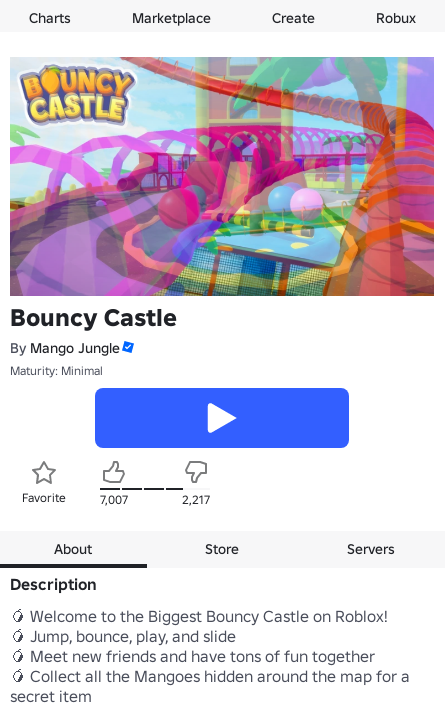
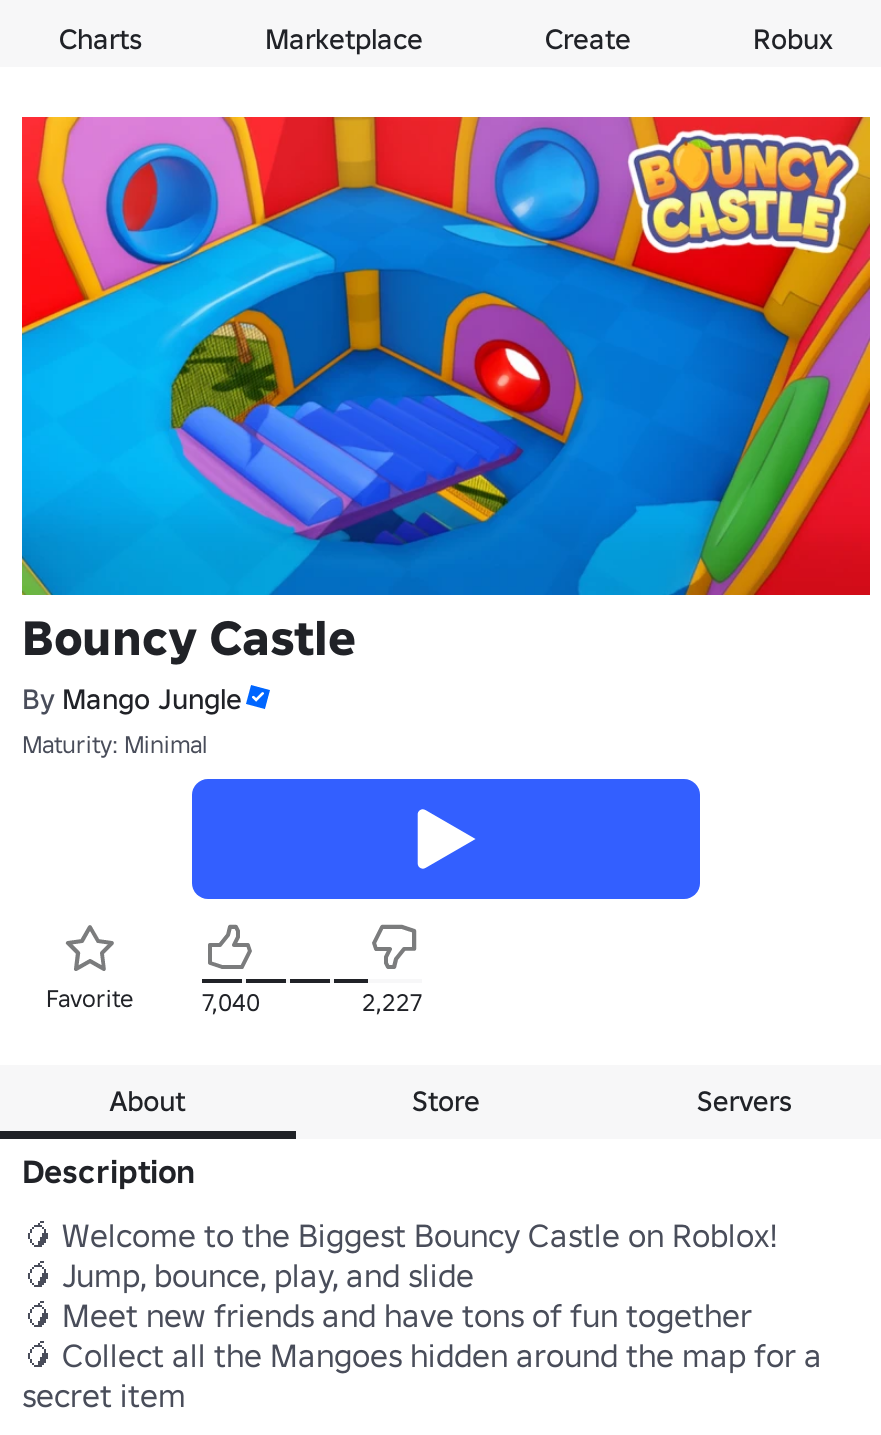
[9,56,435,297] [image] -> [20,115,872,597] [image]
[100,491,128,506] 7,007 -> [202,986,260,1016] 7,040
[182,491,210,506] 2,217 -> [362,986,422,1016] 2,227

